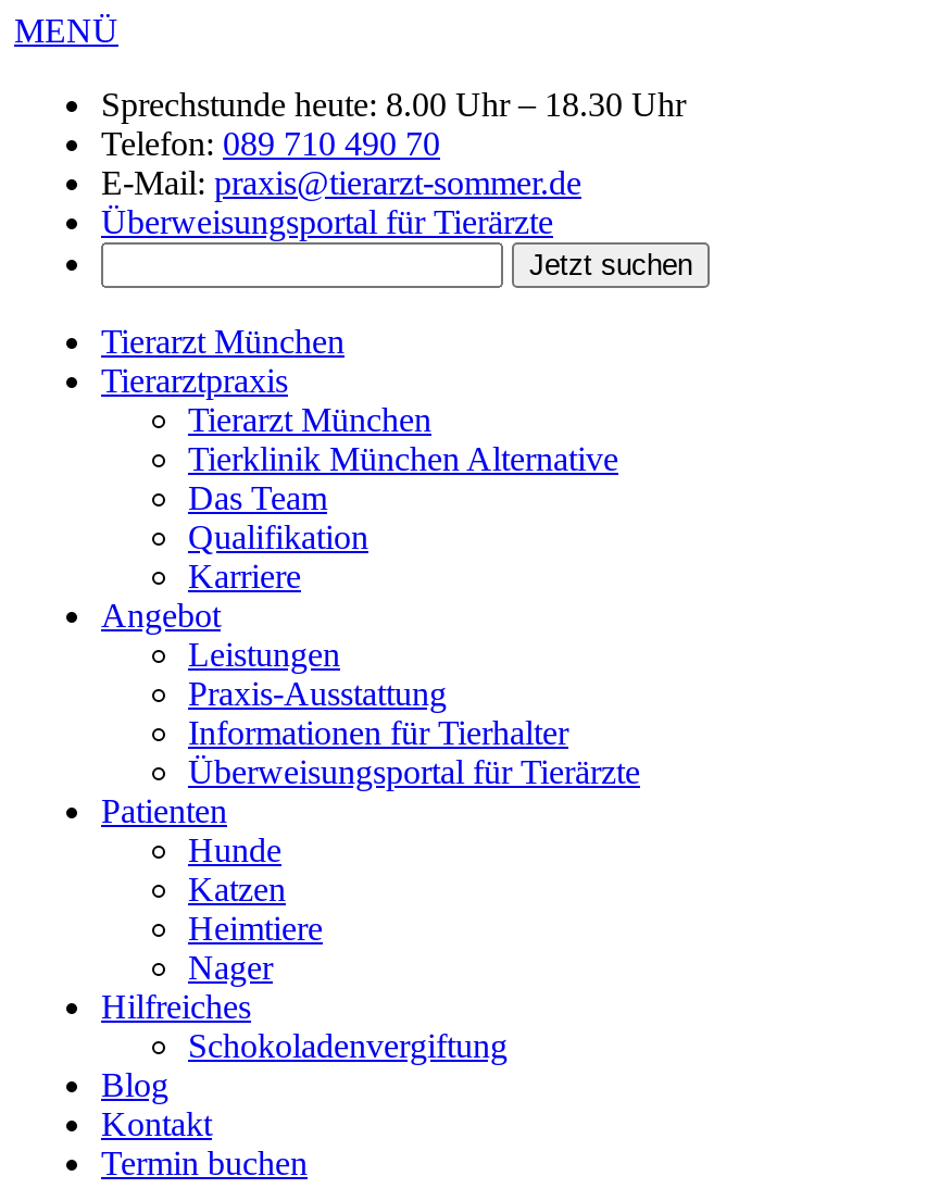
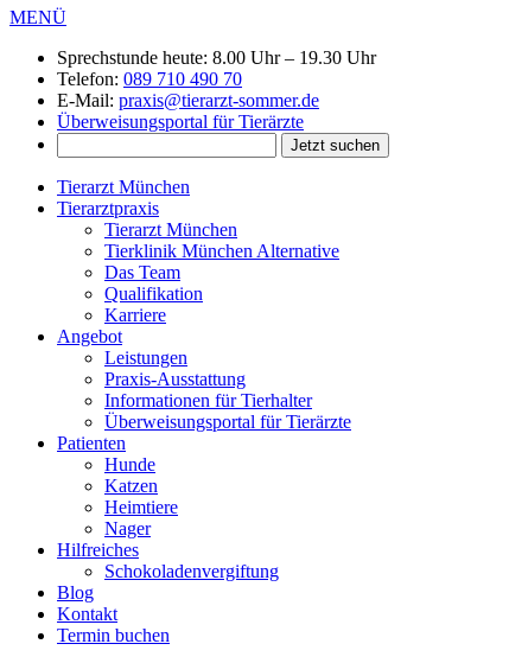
[101,86,686,123] Sprechstunde heute: 8.00 Uhr – 18.30 Uhr -> [57,47,376,68] Sprechstunde heute: 8.00 Uhr – 19.30 Uhr

